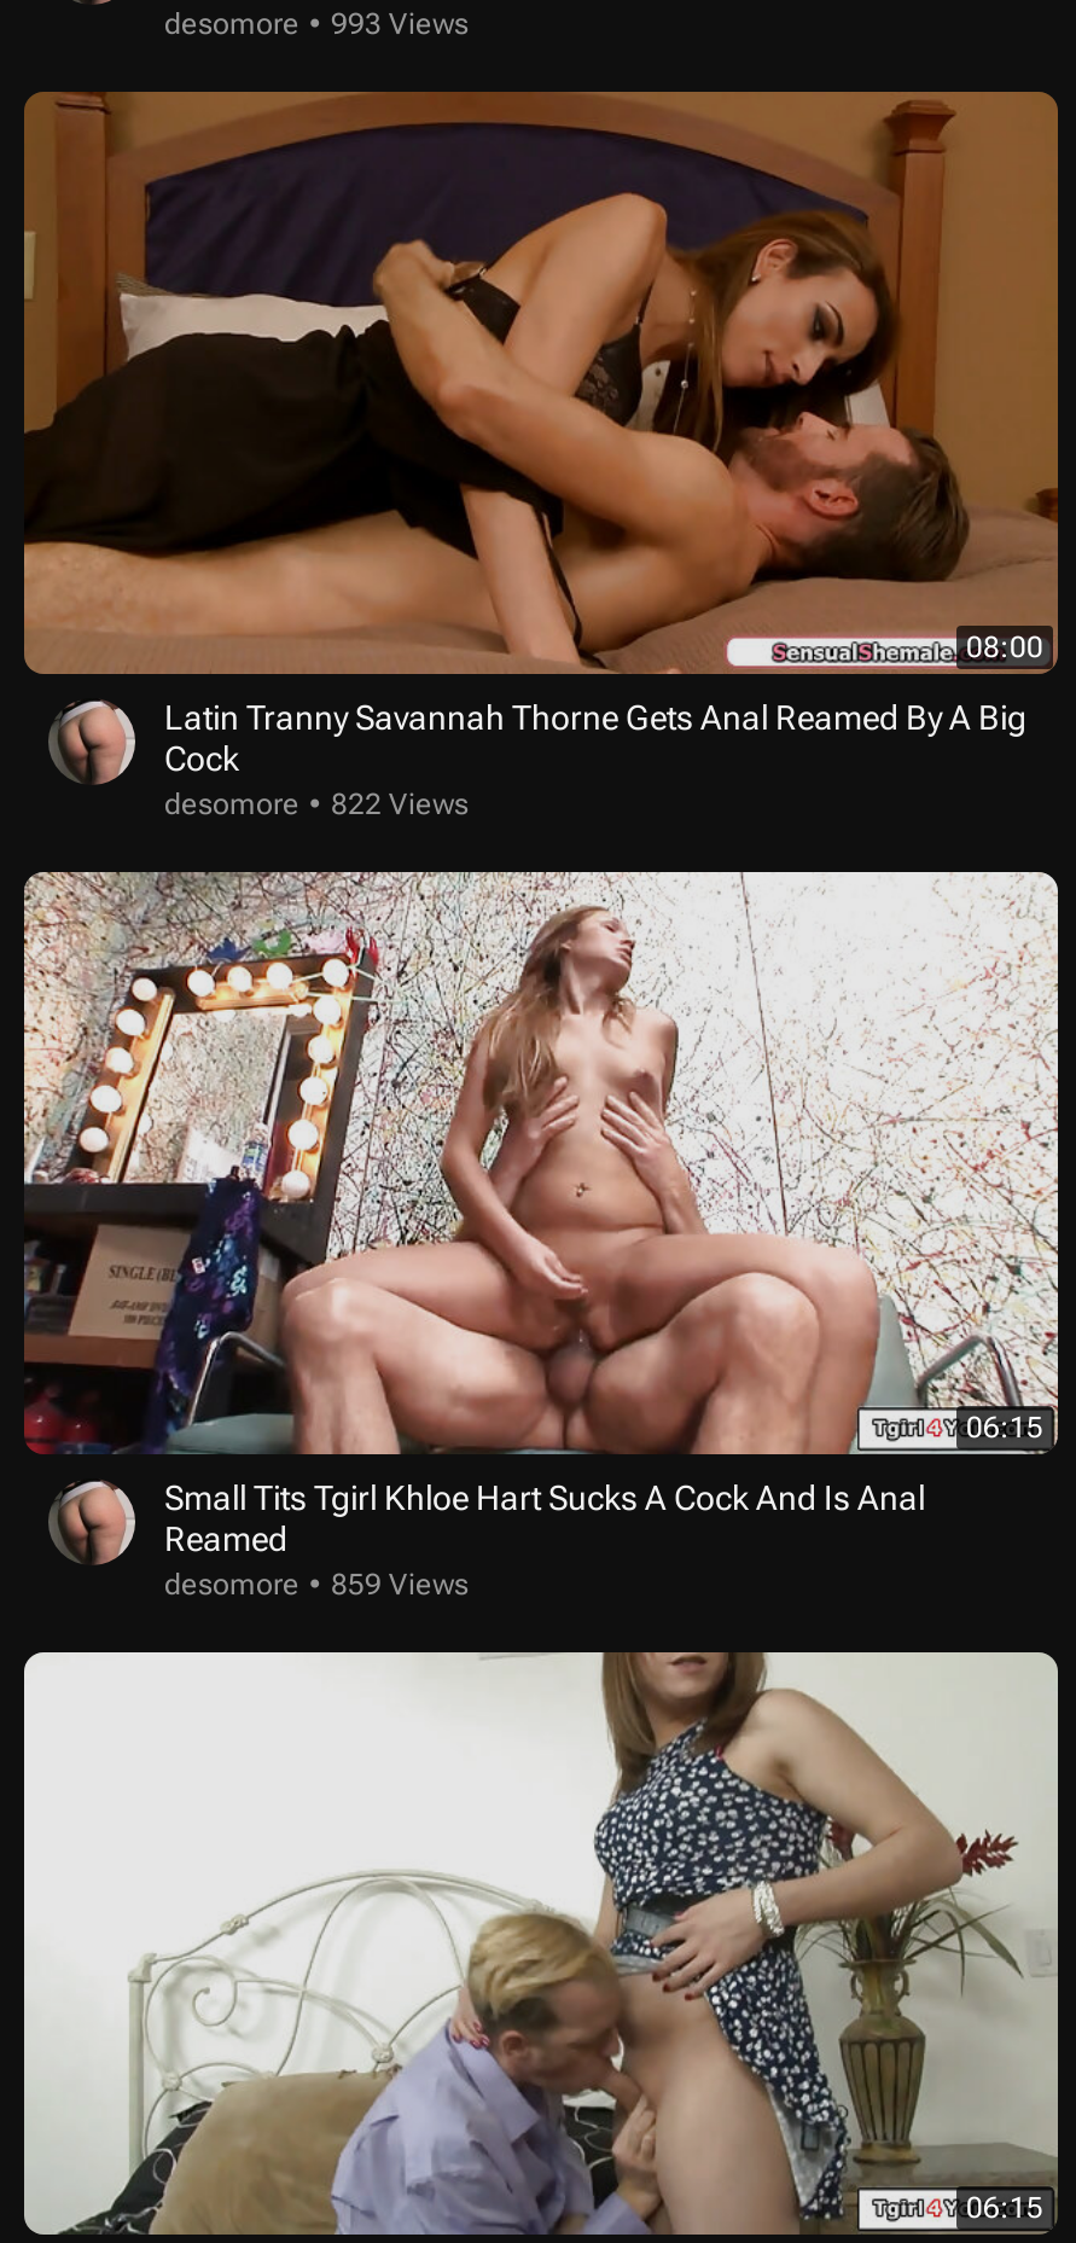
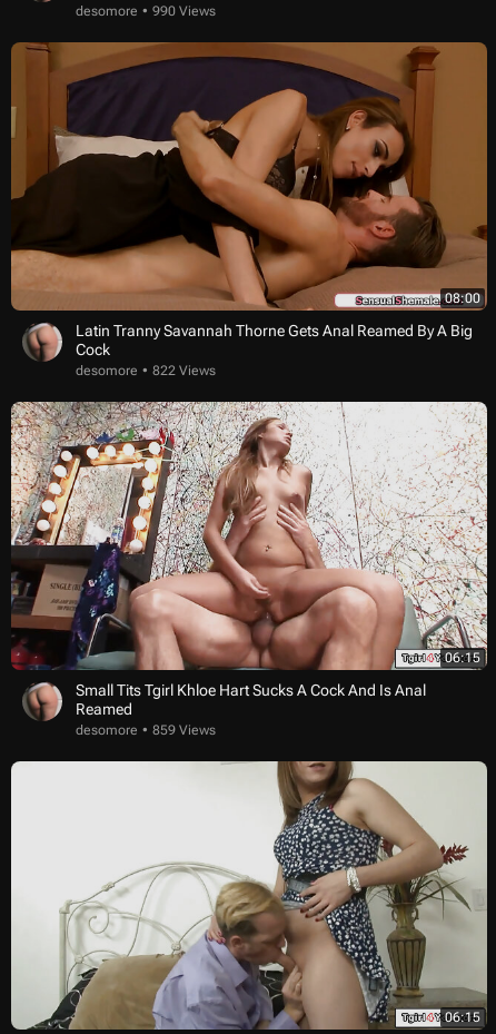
[164,8,469,42] desomore 993 Views -> [76,4,216,19] desomore 990 Views

